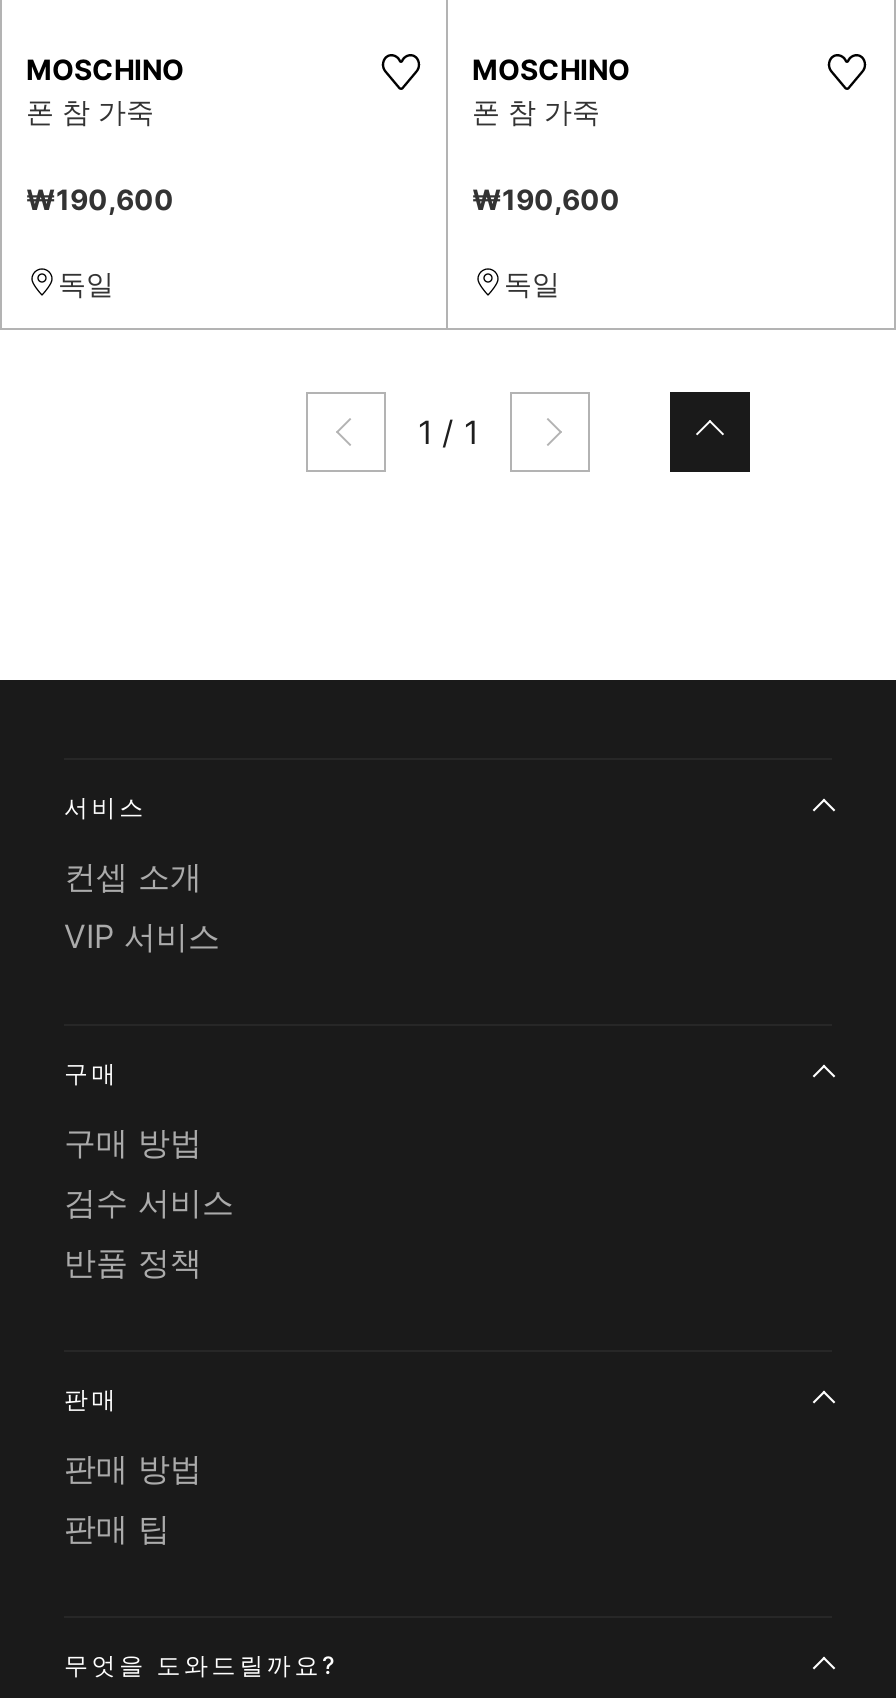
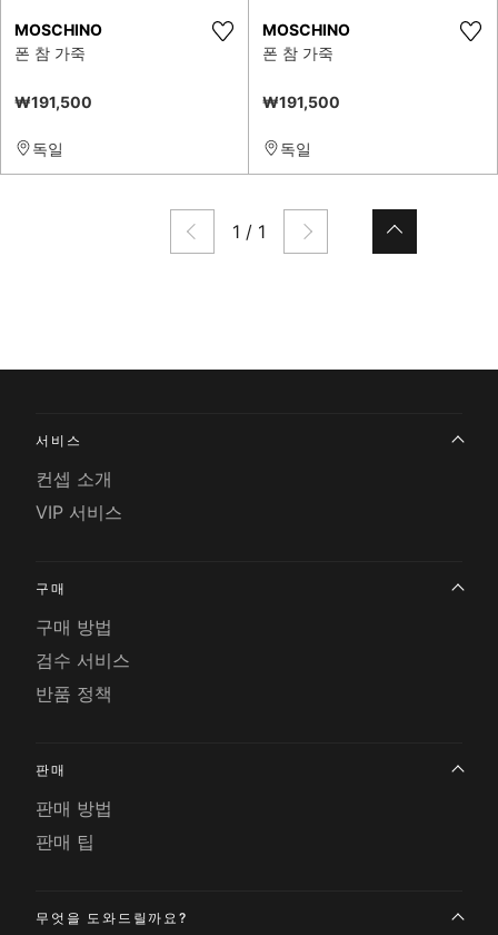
[26,181,174,215] ₩190,600 -> [14,92,92,111] ₩191,500
[472,181,620,215] ₩190,600 -> [262,92,340,111] ₩191,500

